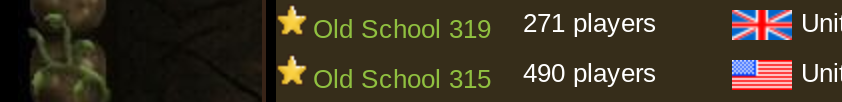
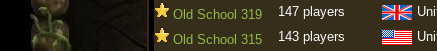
[313,8,657,44] Old School 319 271 players -> [172,4,344,22] Old School 319 147 players
[313,58,657,94] Old School 315 490 players -> [172,29,344,47] Old School 315 143 players

